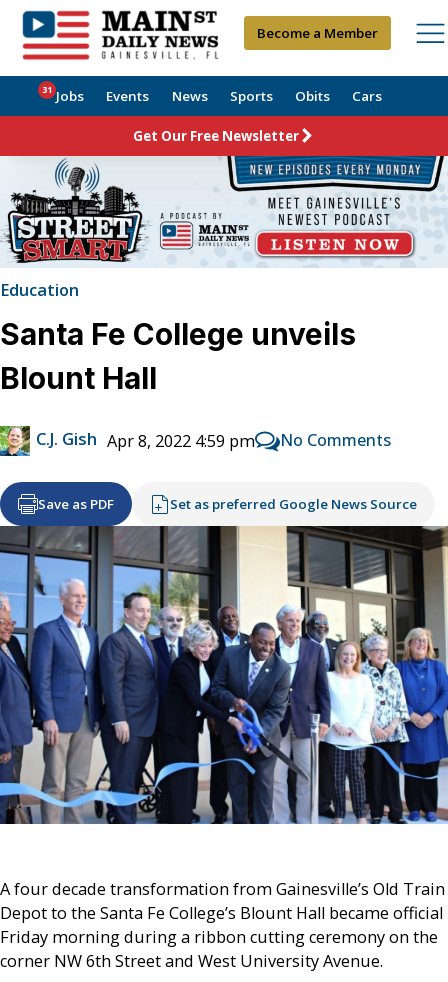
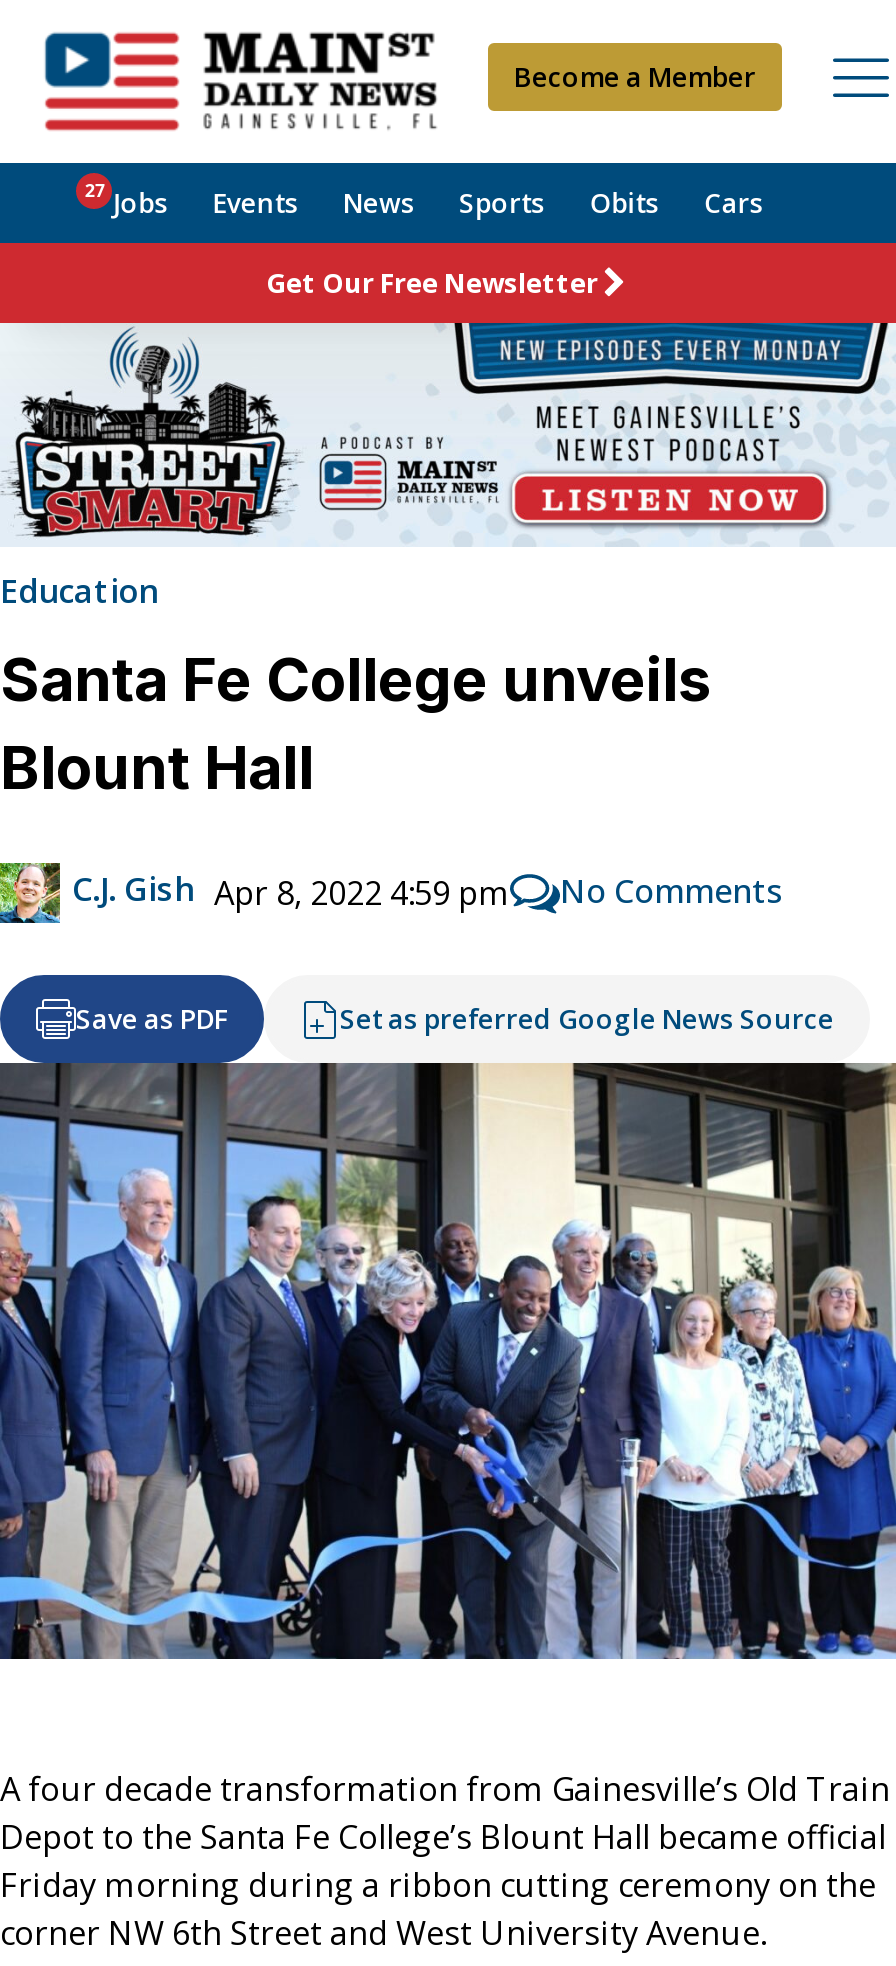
[42,83,382,105] 31 Jobs Events News Sports Obits Cars -> [85,177,764,221] 27 Jobs Events News Sports Obits Cars

